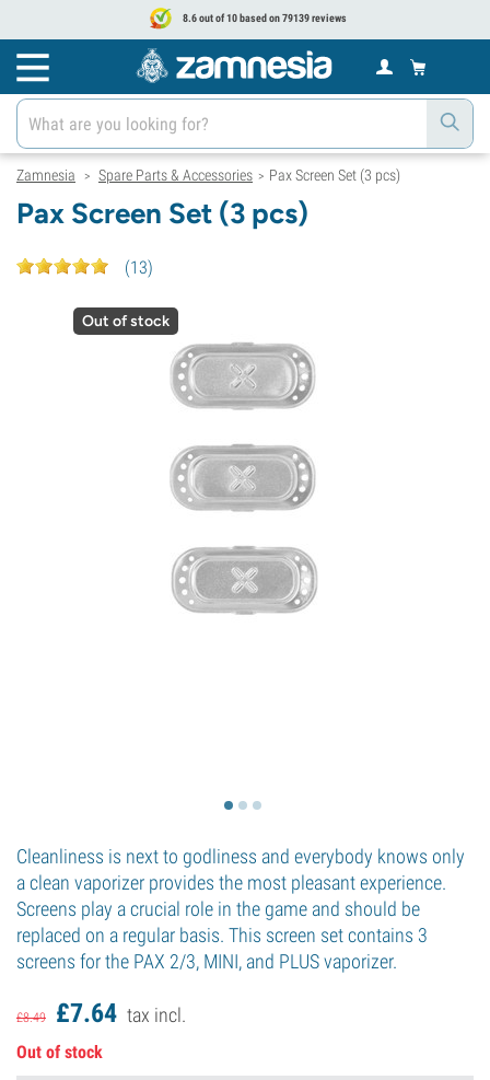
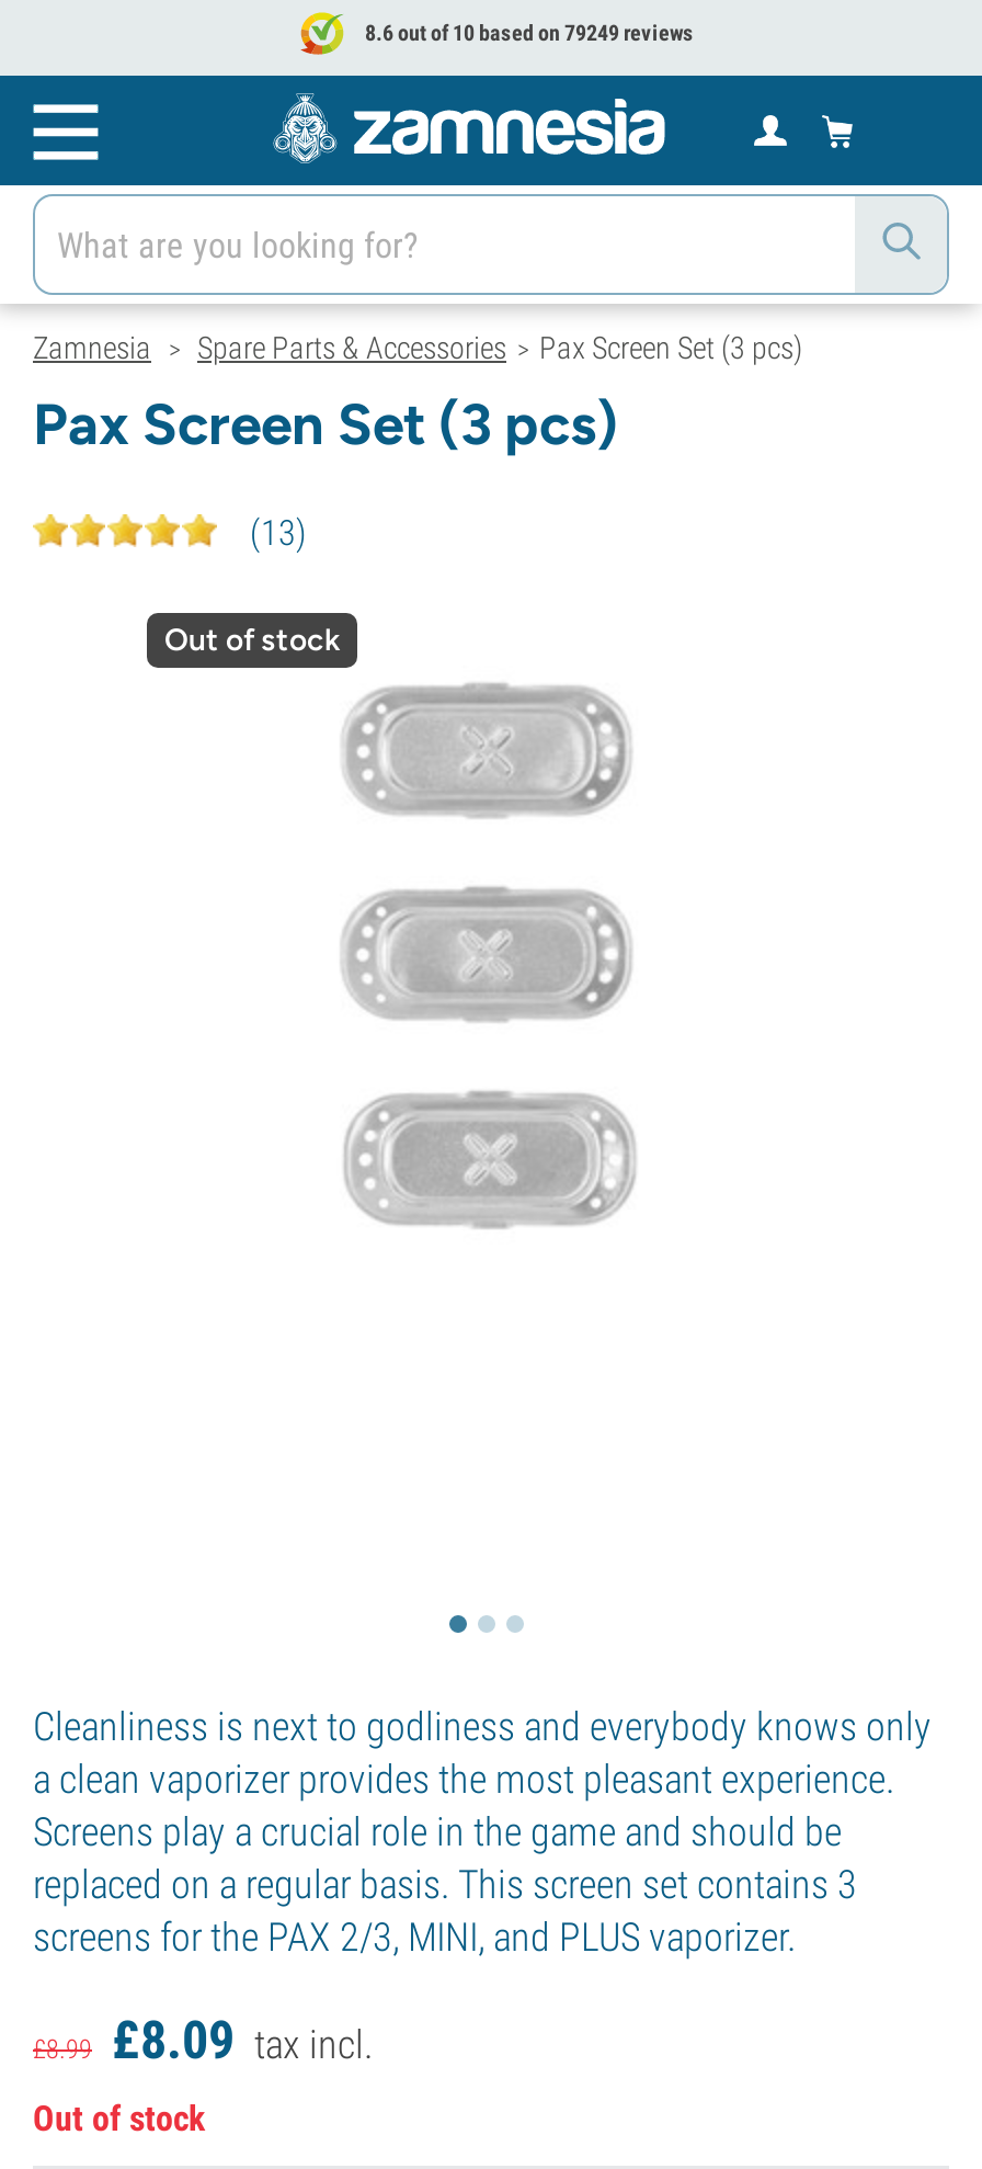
[180,12,346,24] 8.6 out of 10 based on 79139 reviews -> [361,21,694,45] 8.6 out of 10 based on 79249 reviews
[56,998,186,1029] £7.64 tax incl. -> [112,2010,373,2071] £8.09 tax incl.
[16,1010,46,1025] £8.49 -> [33,2034,92,2065] £8.99

